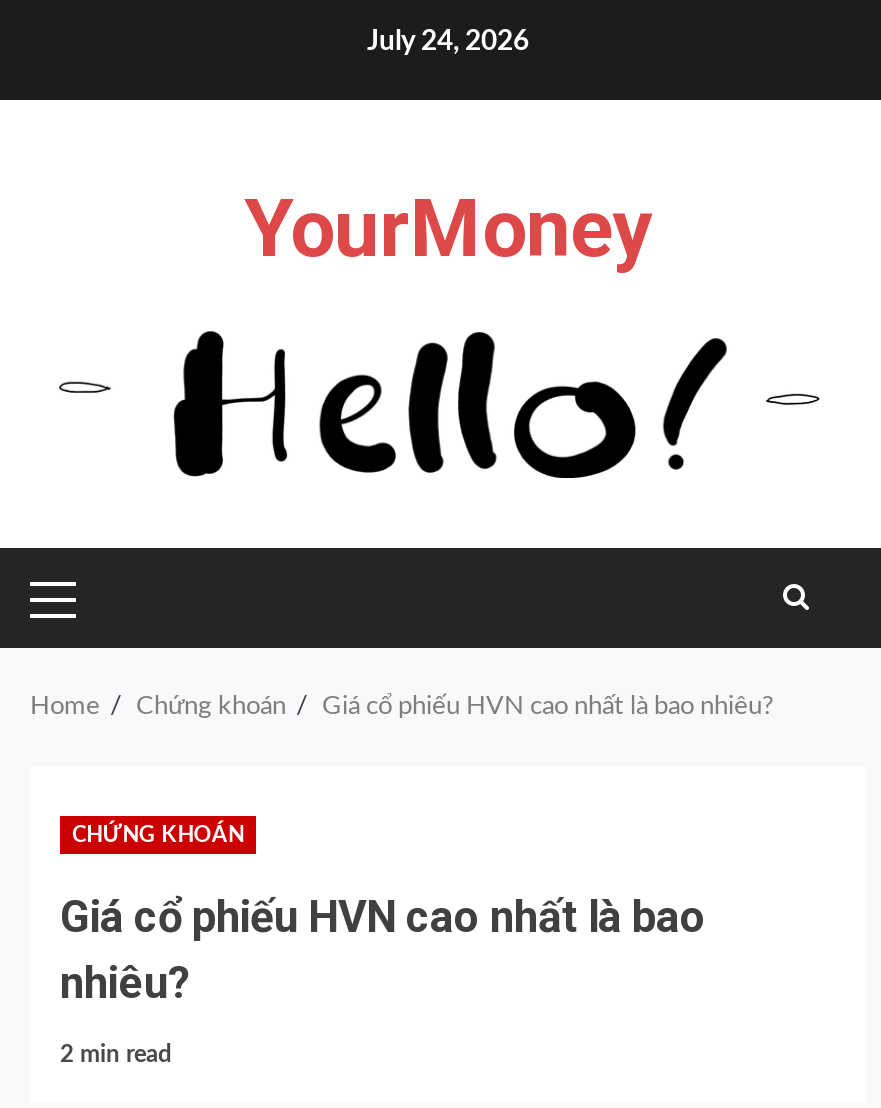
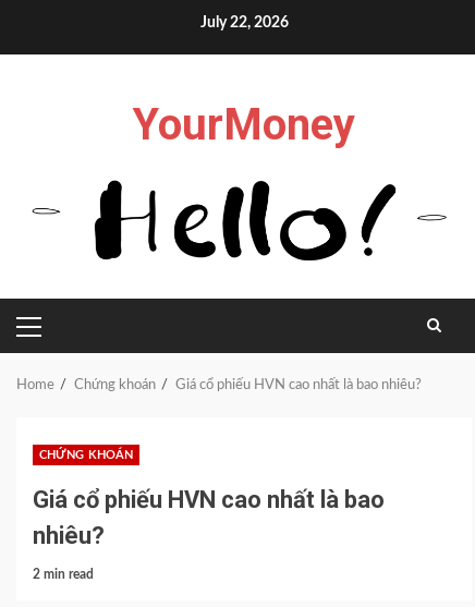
[367,28,529,56] July 24, 2026 -> [200,15,288,31] July 22, 2026

